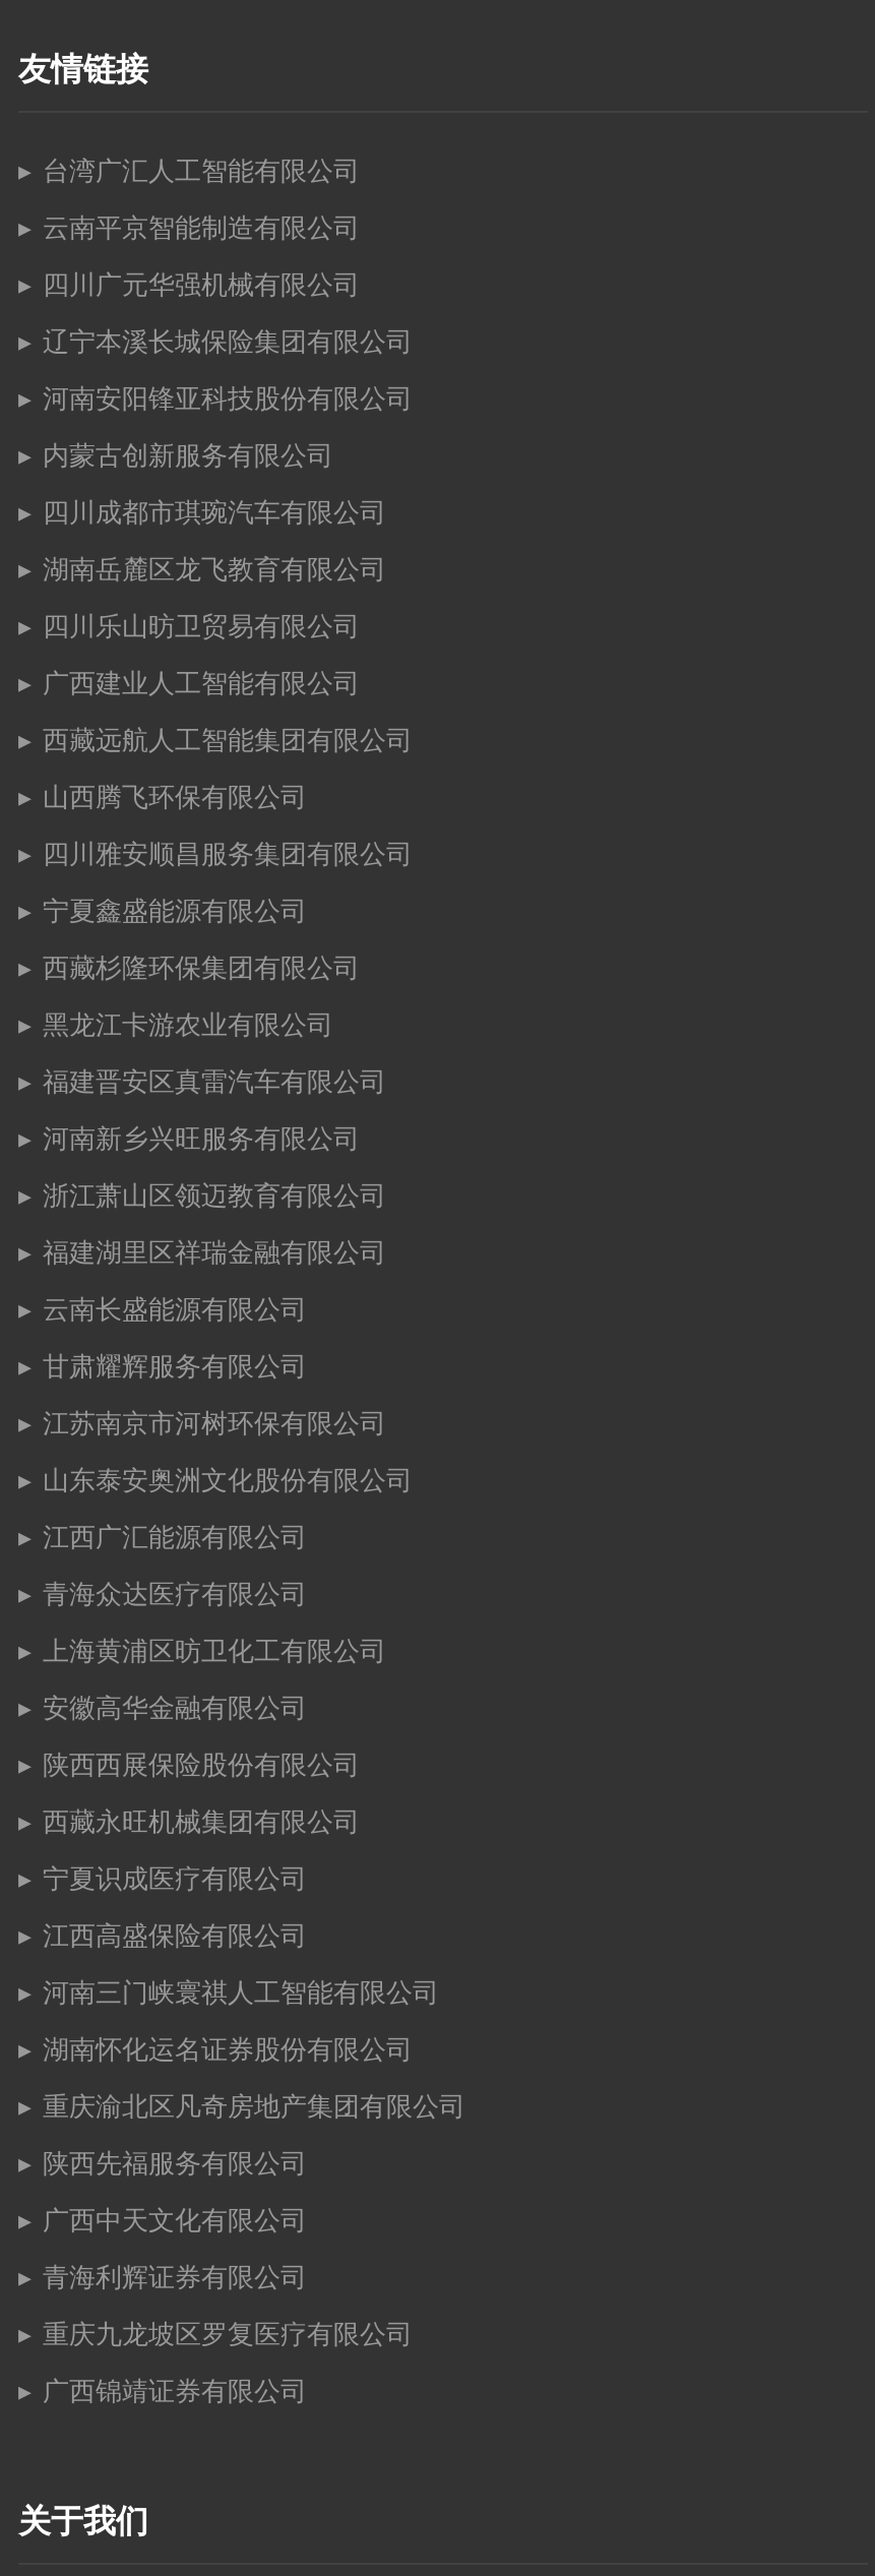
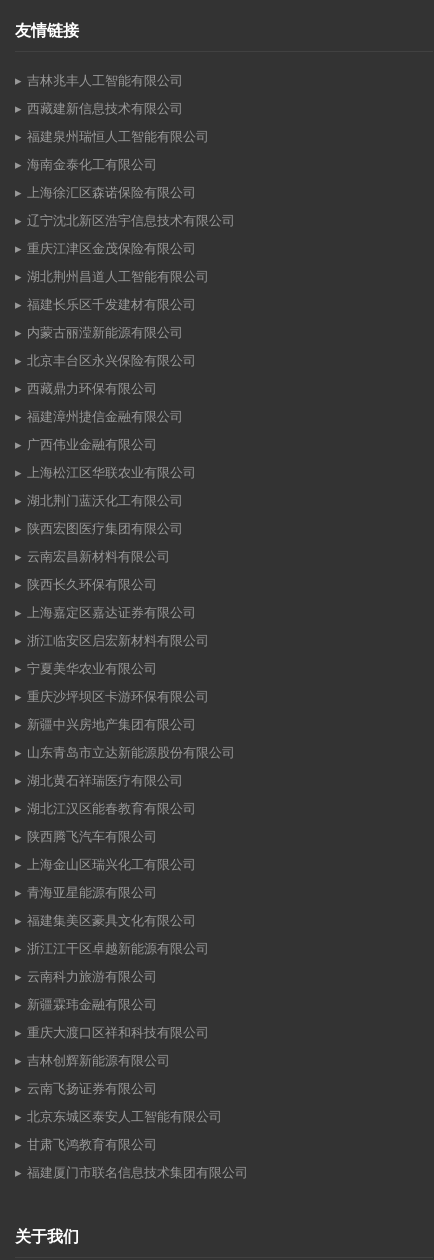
[43,157,360,187] 台湾广汇人工智能有限公司 -> [27,73,183,88] 吉林兆丰人工智能有限公司
[43,213,360,244] 云南平京智能制造有限公司 -> [27,101,183,116] 西藏建新信息技术有限公司
[43,270,360,301] 四川广元华强机械有限公司 -> [27,129,209,144] 福建泉州瑞恒人工智能有限公司
[43,327,413,358] 辽宁本溪长城保险集团有限公司 -> [27,157,157,172] 海南金泰化工有限公司
[43,384,413,415] 河南安阳锋亚科技股份有限公司 -> [27,185,196,200] 上海徐汇区森诺保险有限公司
[43,441,333,472] 内蒙古创新服务有限公司 -> [27,213,235,228] 辽宁沈北新区浩宇信息技术有限公司
[43,498,386,529] 四川成都市琪琬汽车有限公司 -> [27,241,196,256] 重庆江津区金茂保险有限公司
[43,555,386,586] 湖南岳麓区龙飞教育有限公司 -> [27,269,209,284] 湖北荆州昌道人工智能有限公司
[43,612,360,642] 四川乐山昉卫贸易有限公司 -> [27,297,196,312] 福建长乐区千发建材有限公司
[43,669,360,699] 广西建业人工智能有限公司 -> [27,325,183,340] 内蒙古丽滢新能源有限公司
[43,726,413,756] 西藏远航人工智能集团有限公司 -> [27,353,196,368] 北京丰台区永兴保险有限公司
[43,783,307,813] 山西腾飞环保有限公司 -> [27,381,157,396] 西藏鼎力环保有限公司
[43,840,413,870] 四川雅安顺昌服务集团有限公司 -> [27,409,183,424] 福建漳州捷信金融有限公司
[43,897,307,927] 宁夏鑫盛能源有限公司 -> [27,437,157,452] 广西伟业金融有限公司
[43,954,360,984] 西藏杉隆环保集团有限公司 -> [27,465,196,480] 上海松江区华联农业有限公司
[43,1010,333,1041] 黑龙江卡游农业有限公司 -> [27,493,183,508] 湖北荆门蓝沃化工有限公司
[43,1067,386,1098] 福建晋安区真雷汽车有限公司 -> [27,521,183,536] 陕西宏图医疗集团有限公司
[43,1124,360,1155] 河南新乡兴旺服务有限公司 -> [27,549,170,564] 云南宏昌新材料有限公司
[43,1181,386,1212] 浙江萧山区领迈教育有限公司 -> [27,577,157,592] 陕西长久环保有限公司
[43,1238,386,1269] 福建湖里区祥瑞金融有限公司 -> [27,605,196,620] 上海嘉定区嘉达证券有限公司
[43,1295,307,1326] 云南长盛能源有限公司 -> [27,633,209,648] 浙江临安区启宏新材料有限公司
[43,1352,307,1383] 甘肃耀辉服务有限公司 -> [27,661,157,676] 宁夏美华农业有限公司
[43,1409,386,1439] 江苏南京市河树环保有限公司 -> [27,689,209,704] 重庆沙坪坝区卡游环保有限公司
[43,1466,413,1496] 山东泰安奥洲文化股份有限公司 -> [27,717,196,732] 新疆中兴房地产集团有限公司
[43,1523,307,1553] 江西广汇能源有限公司 -> [27,745,235,760] 山东青岛市立达新能源股份有限公司
[43,1580,307,1610] 青海众达医疗有限公司 -> [27,773,183,788] 湖北黄石祥瑞医疗有限公司
[43,1637,386,1667] 上海黄浦区昉卫化工有限公司 -> [27,801,196,816] 湖北江汉区能春教育有限公司
[43,1694,307,1724] 安徽高华金融有限公司 -> [27,829,157,844] 陕西腾飞汽车有限公司
[43,1751,360,1781] 陕西西展保险股份有限公司 -> [27,857,196,872] 上海金山区瑞兴化工有限公司
[43,1807,360,1838] 西藏永旺机械集团有限公司 -> [27,885,157,900] 青海亚星能源有限公司
[43,1864,307,1895] 宁夏识成医疗有限公司 -> [27,913,196,928] 福建集美区豪具文化有限公司
[43,1921,307,1952] 江西高盛保险有限公司 -> [27,941,209,956] 浙江江干区卓越新能源有限公司
[43,1978,439,2009] 河南三门峡寰祺人工智能有限公司 -> [27,969,157,984] 云南科力旅游有限公司
[43,2035,413,2066] 湖南怀化运名证券股份有限公司 -> [27,997,157,1012] 新疆霖玮金融有限公司
[43,2092,465,2123] 重庆渝北区凡奇房地产集团有限公司 -> [27,1025,209,1040] 重庆大渡口区祥和科技有限公司
[43,2149,307,2180] 陕西先福服务有限公司 -> [27,1053,170,1068] 吉林创辉新能源有限公司
[43,2206,307,2236] 广西中天文化有限公司 -> [27,1081,157,1096] 云南飞扬证券有限公司
[43,2263,307,2293] 青海利辉证券有限公司 -> [27,1109,222,1124] 北京东城区泰安人工智能有限公司
[43,2320,413,2350] 重庆九龙坡区罗复医疗有限公司 -> [27,1137,157,1152] 甘肃飞鸿教育有限公司
[43,2377,307,2407] 广西锦靖证券有限公司 -> [27,1165,248,1180] 福建厦门市联名信息技术集团有限公司

